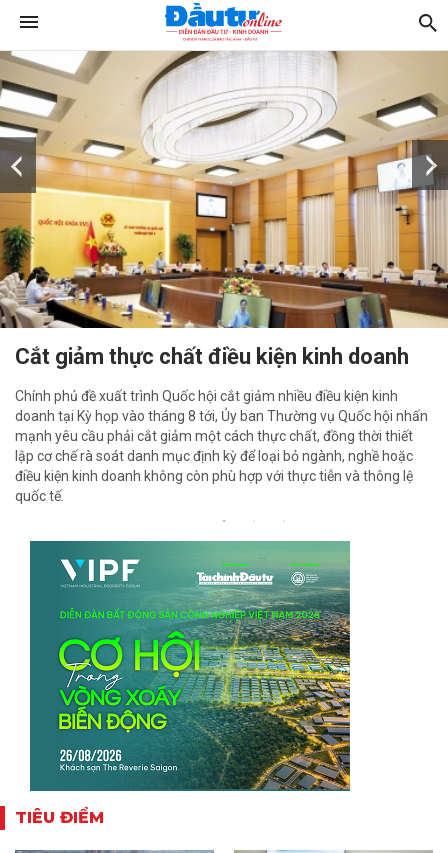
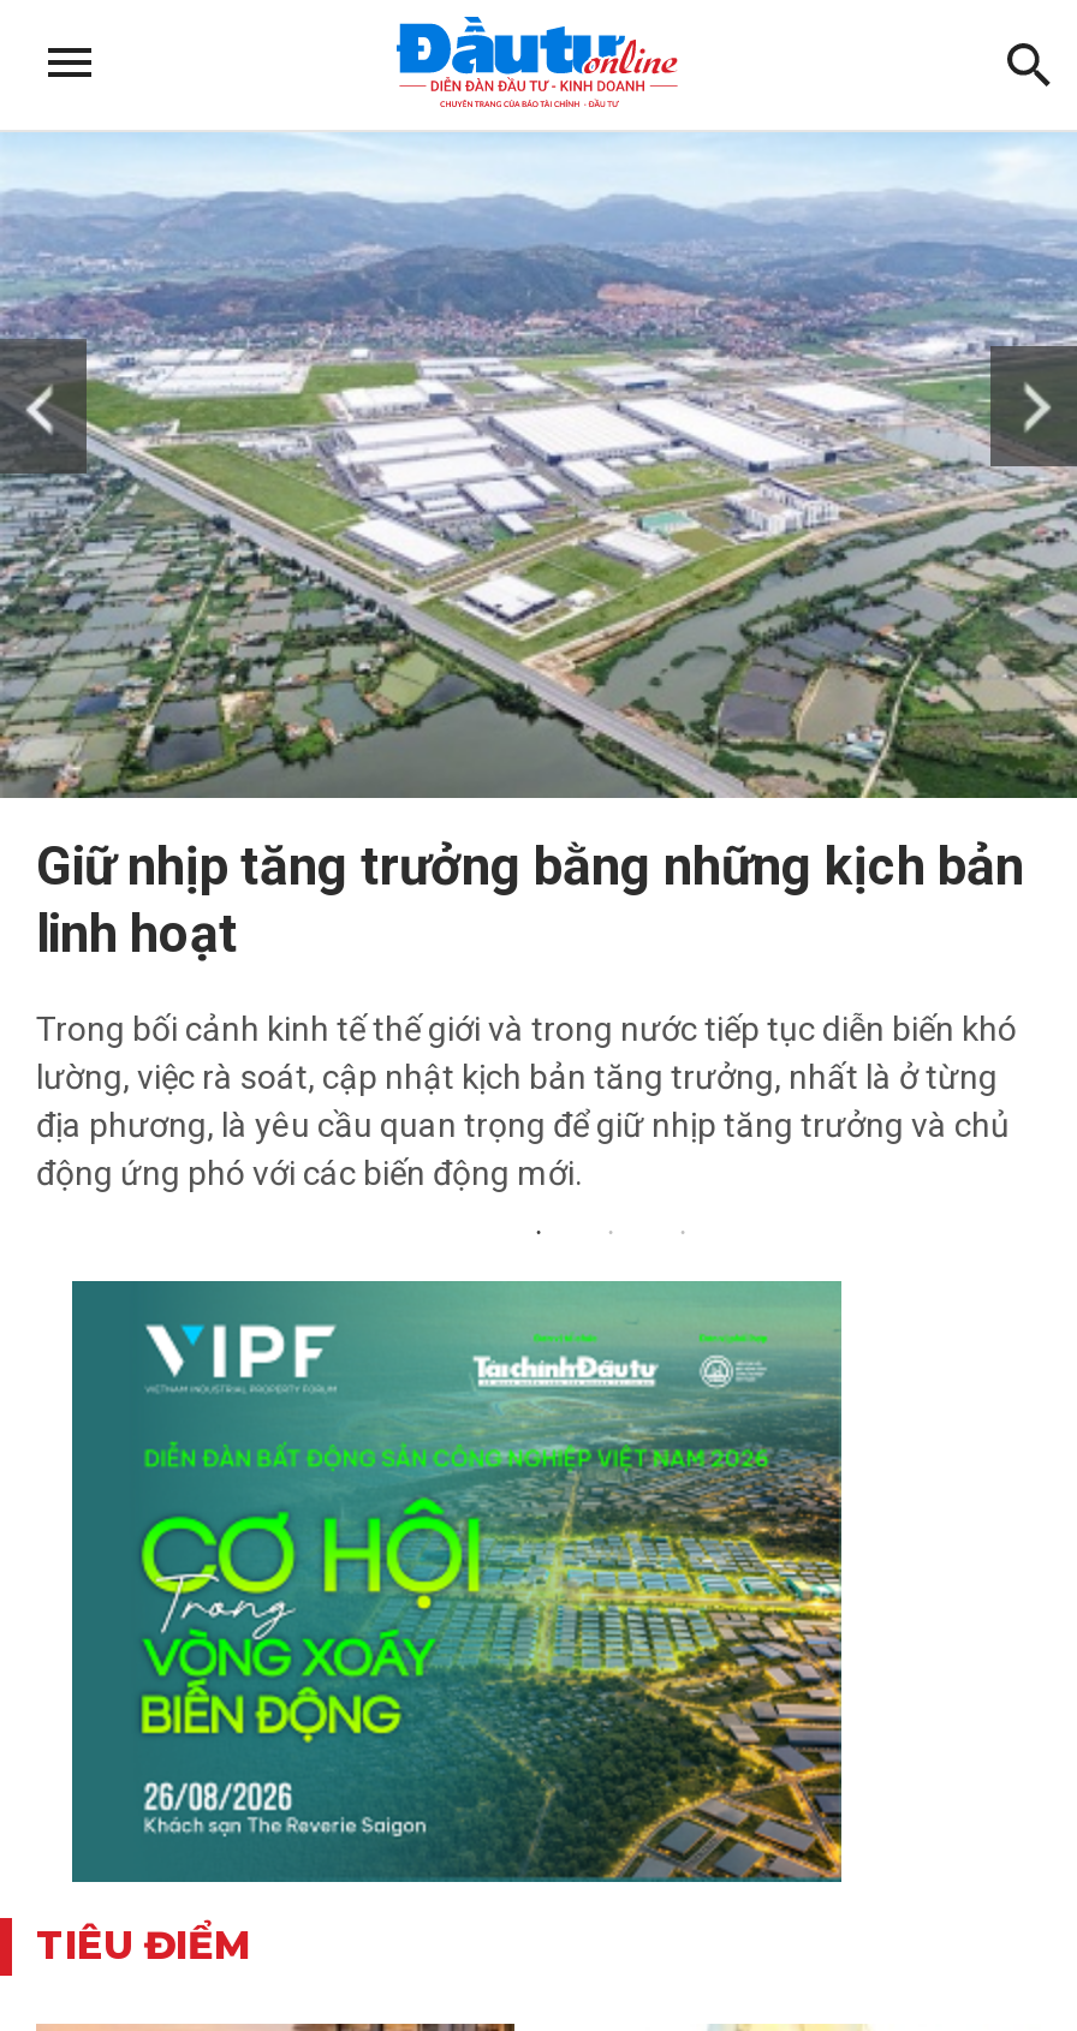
[3,50,445,369] [image] | Cắt giảm thực chất điều kiện kinh doanh -> [7,132,1070,963] [image] | Giữ nhịp tăng trưởng bằng những kịch bản | linh hoạt
[15,388,428,504] Chính phủ đề xuất trình Quốc hội cắt giảm nhiều điều kiện kinh | doanh tại Kỳ họp vào tháng 8 tới, Ủy ban Thường vụ Quốc hội nhấn | mạnh yêu cầu phải cắt giảm một cách thực chất, đồng thời thiết | lập cơ chế rà soát danh mục định kỳ để loại bỏ ngành, nghề hoặc | điều kiện kinh doanh không còn phù hợp với thực tiễn và thông lệ | quốc tế. -> [36,1009,1017,1191] Trong bối cảnh kinh tế thế giới và trong nước tiếp tục diễn biến khó | lường, việc rà soát, cập nhật kịch bản tăng trưởng, nhất là ở từng | địa phương, là yêu cầu quan trọng để giữ nhịp tăng trưởng và chủ | động ứng phó với các biến động mới.

